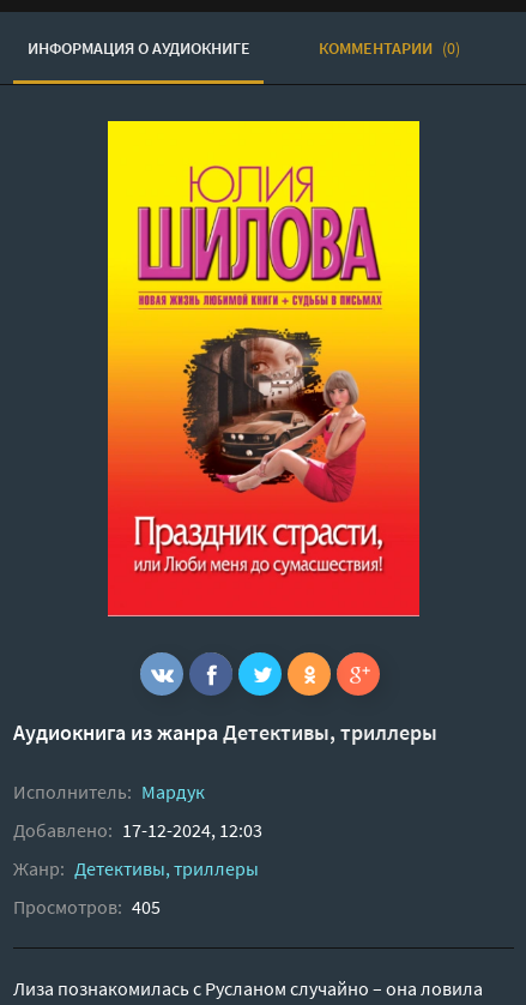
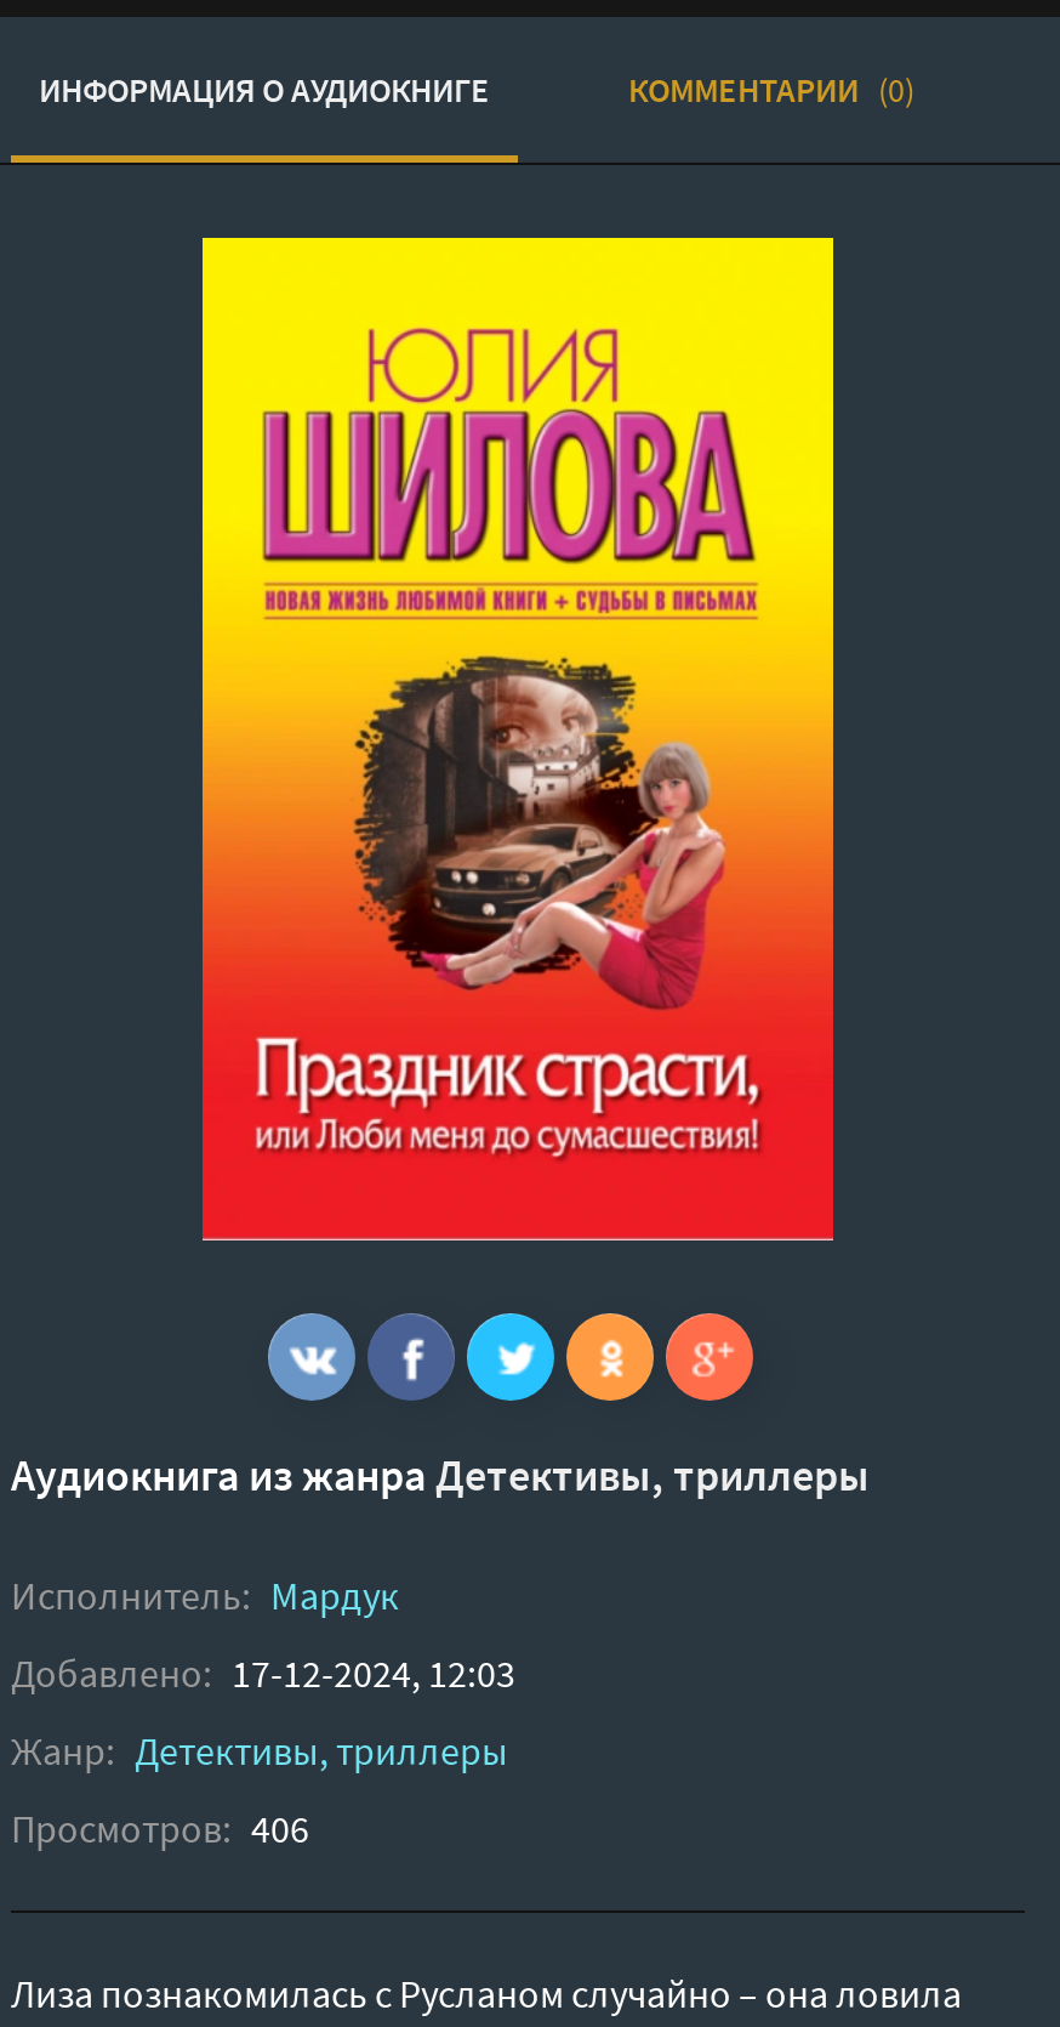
[13,895,161,919] Просмотров: 405 -> [11,1805,309,1853] Просмотров: 406

